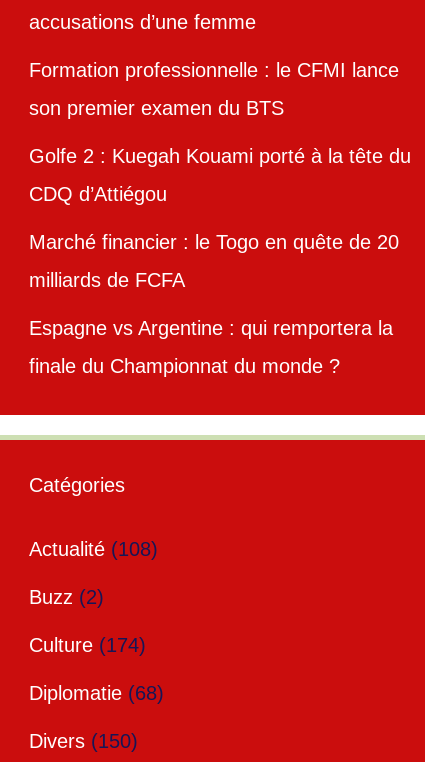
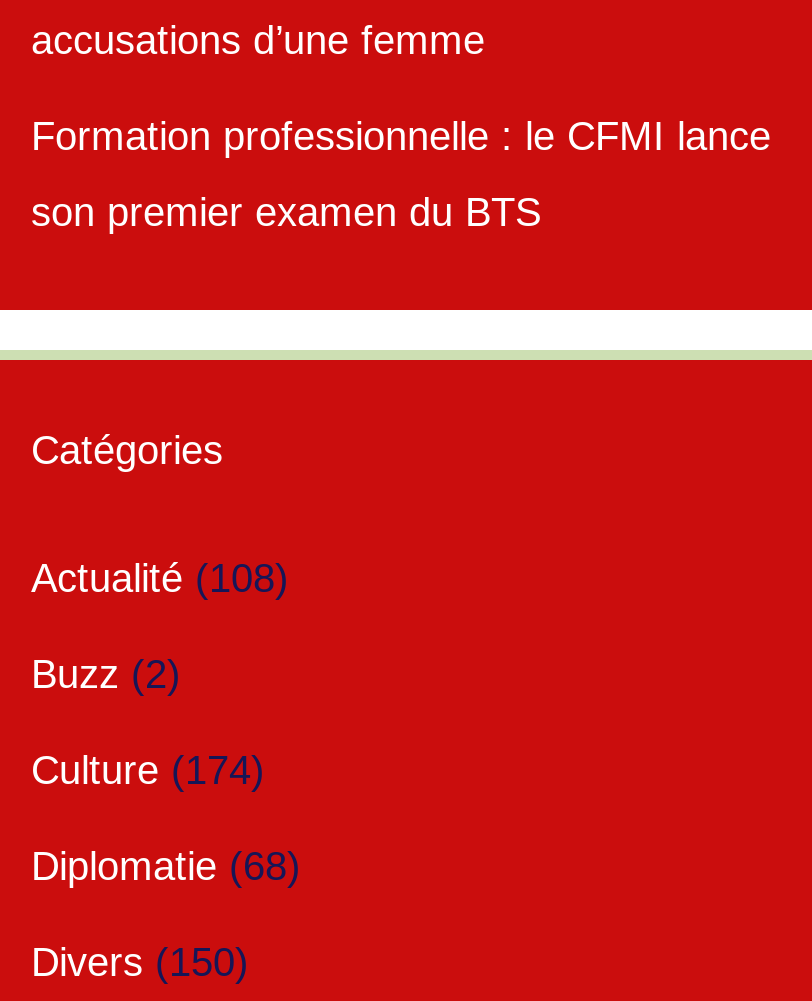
[29,145,411,377] Golfe 2 : Kuegah Kouami porté à la tête du | CDQ d’Attiégou | Marché financier : le Togo en quête de 20 | milliards de FCFA | Espagne vs Argentine : qui remportera la | finale du Championnat du monde ? -> none

